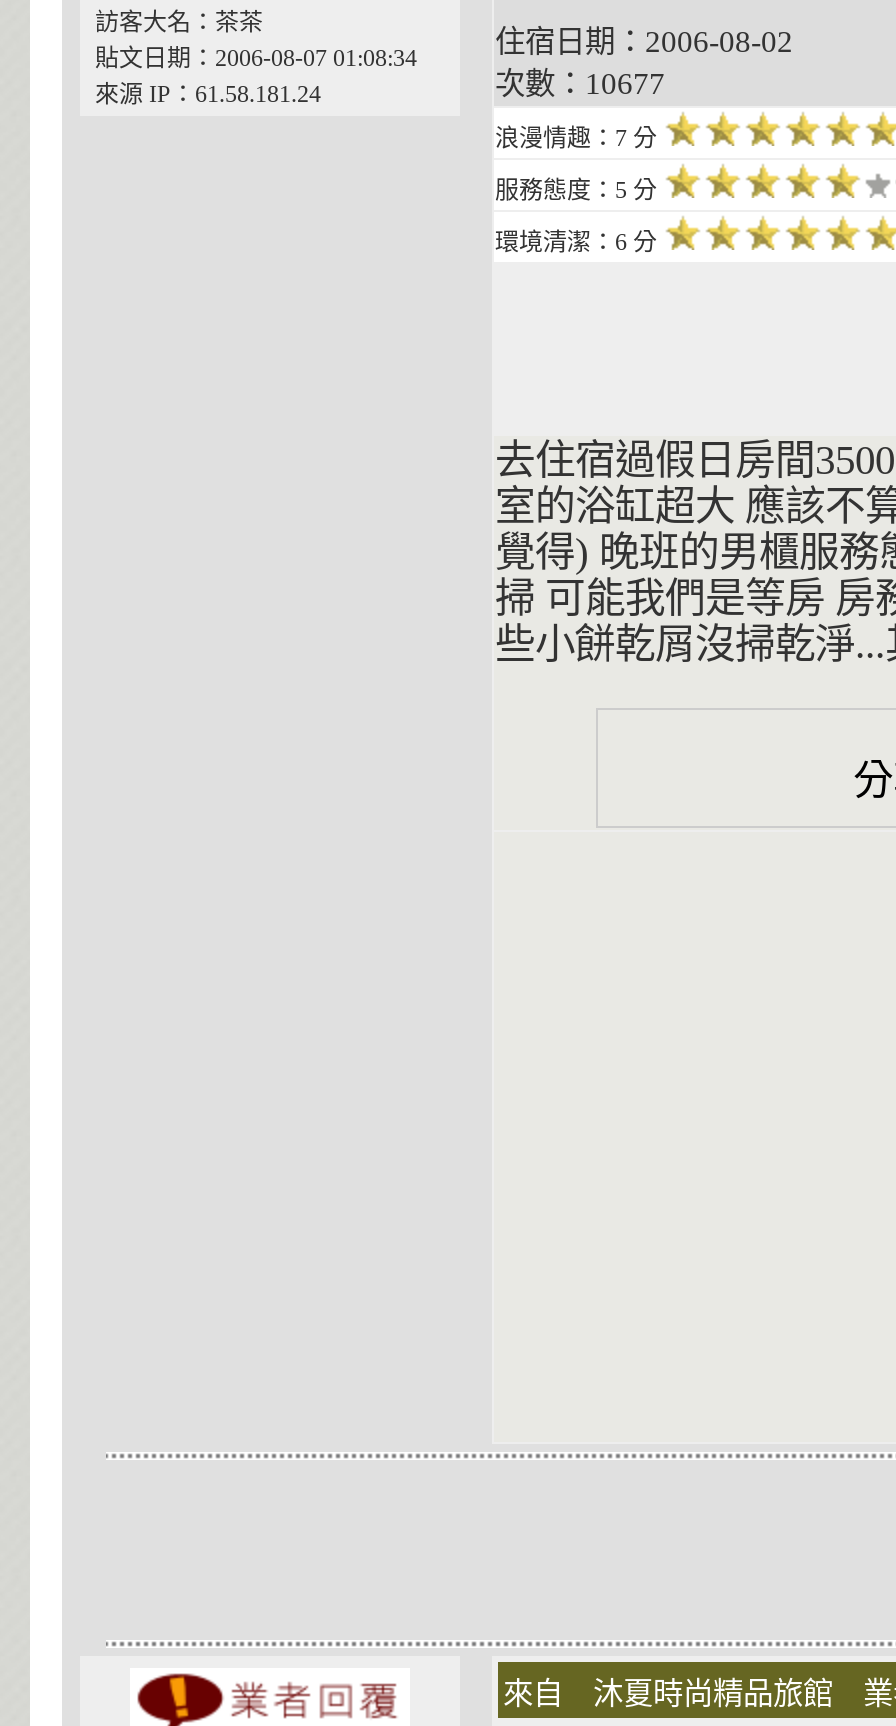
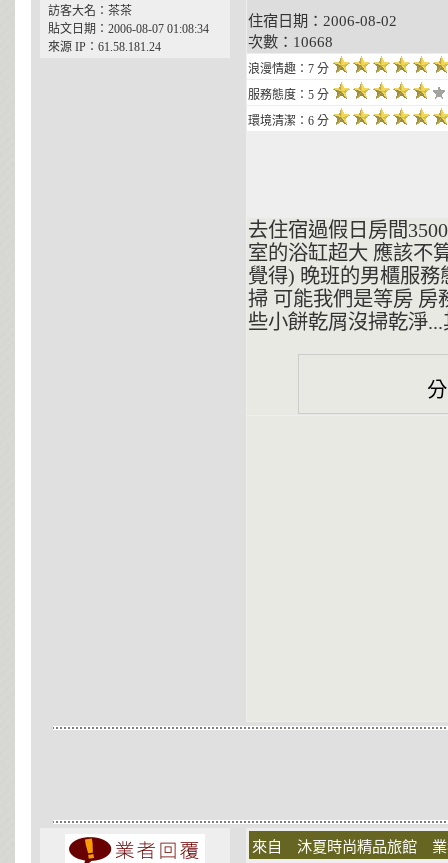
[495,66,665,100] 次數：10677 -> [247,33,332,50] 次數：10668

